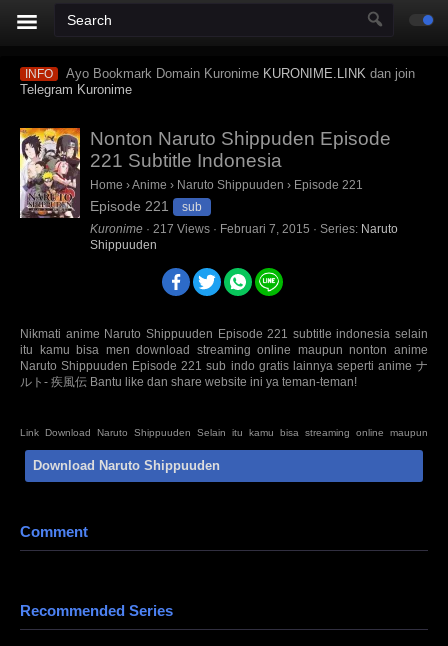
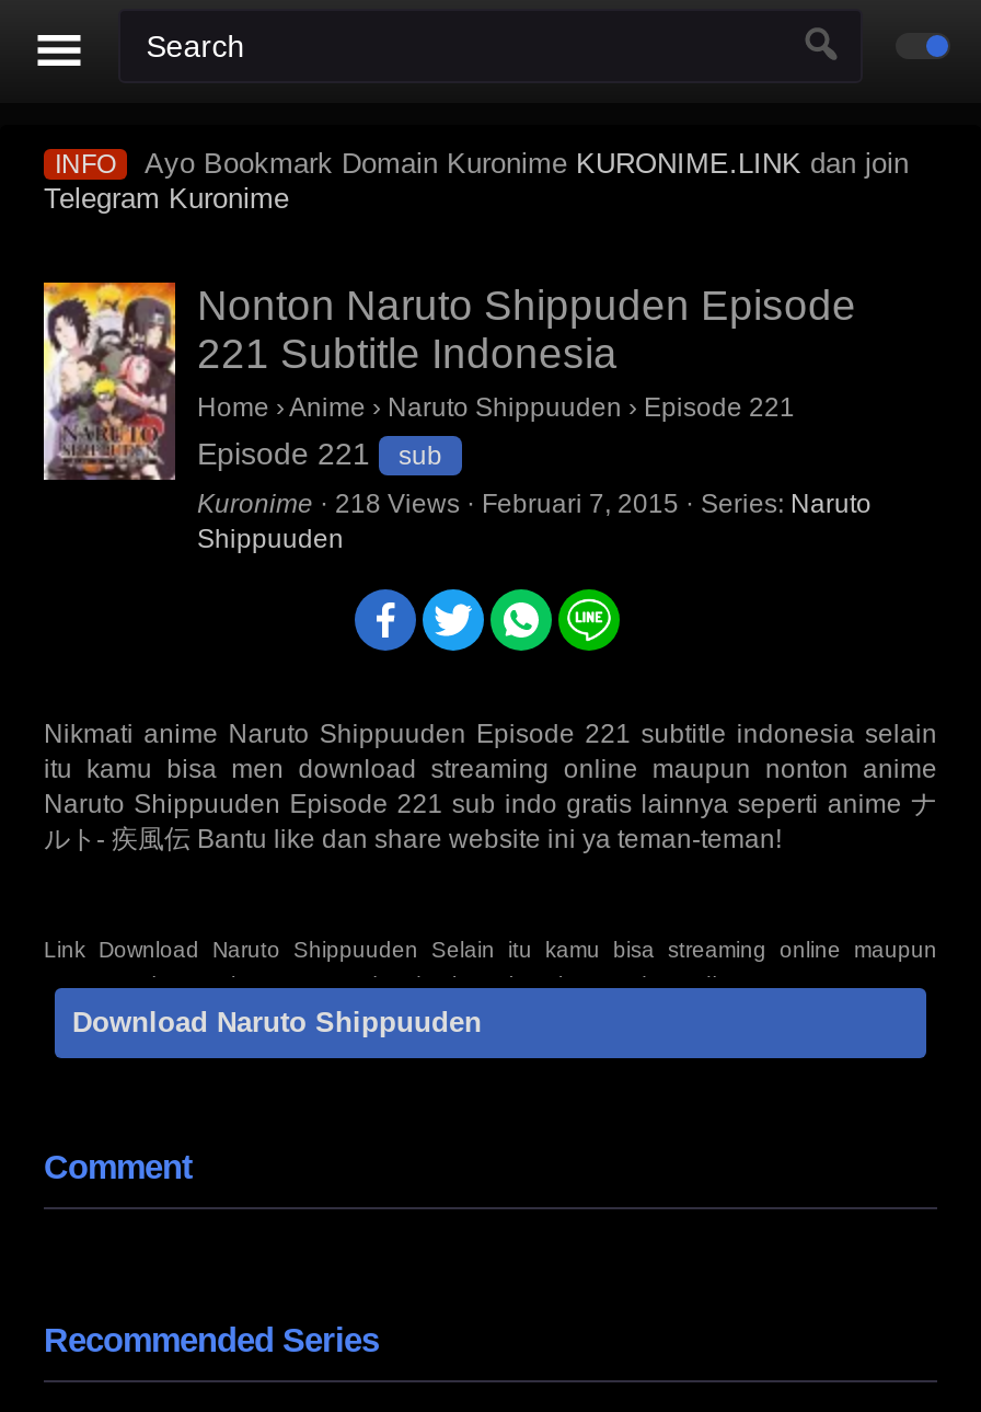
[90,222,398,236] Kuronime · 217 Views · Februari 7, 2015 · Series: Naruto -> [197,489,872,519] Kuronime · 218 Views · Februari 7, 2015 · Series: Naruto

